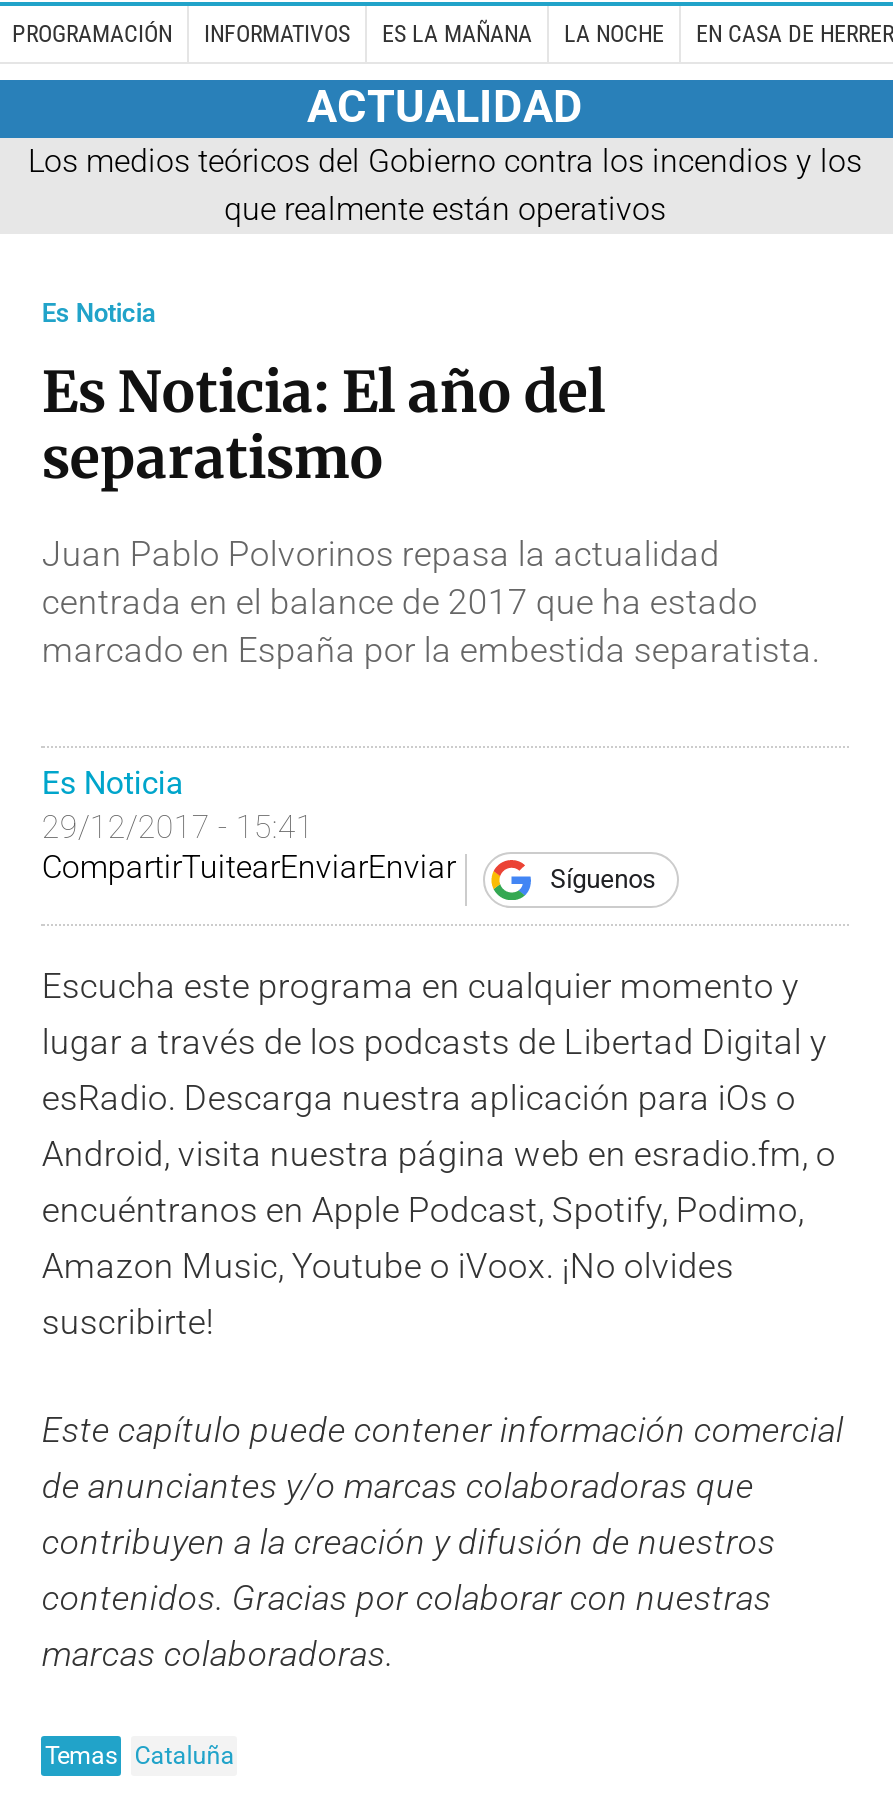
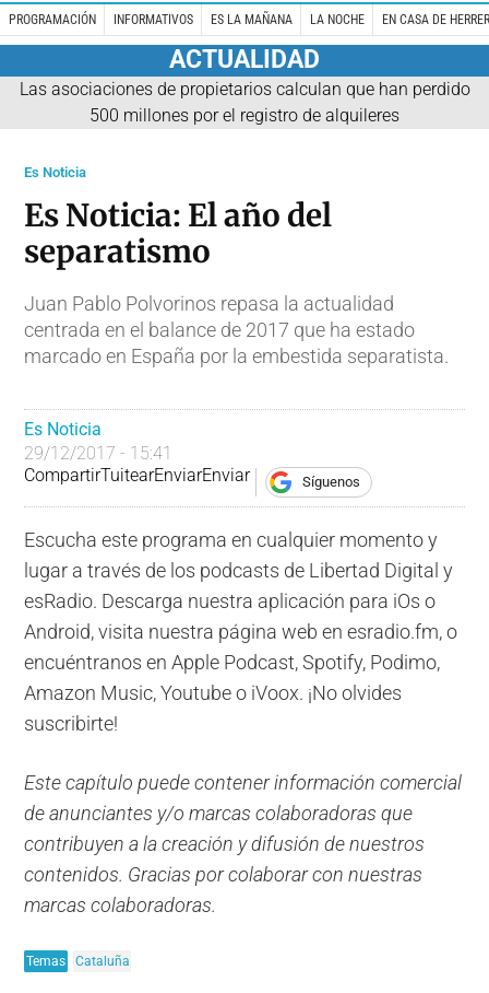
[28,141,862,227] Los medios teóricos del Gobierno contra los incendios y los | que realmente están operativos -> [19,78,470,125] Las asociaciones de propietarios calculan que han perdido | 500 millones por el registro de alquileres

